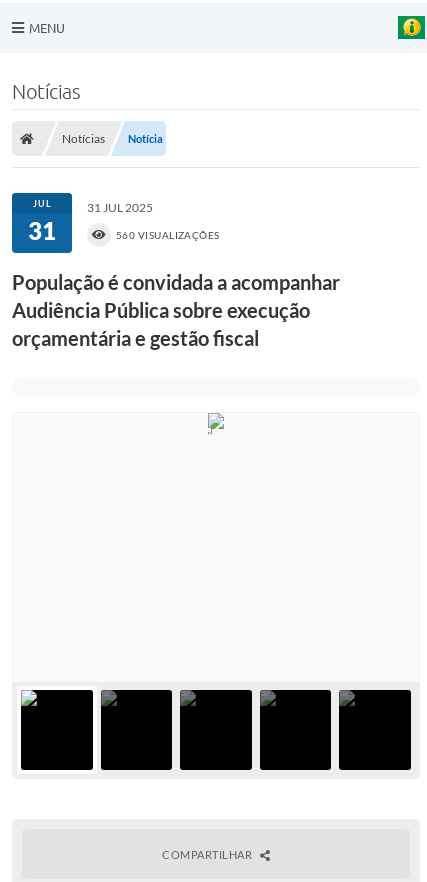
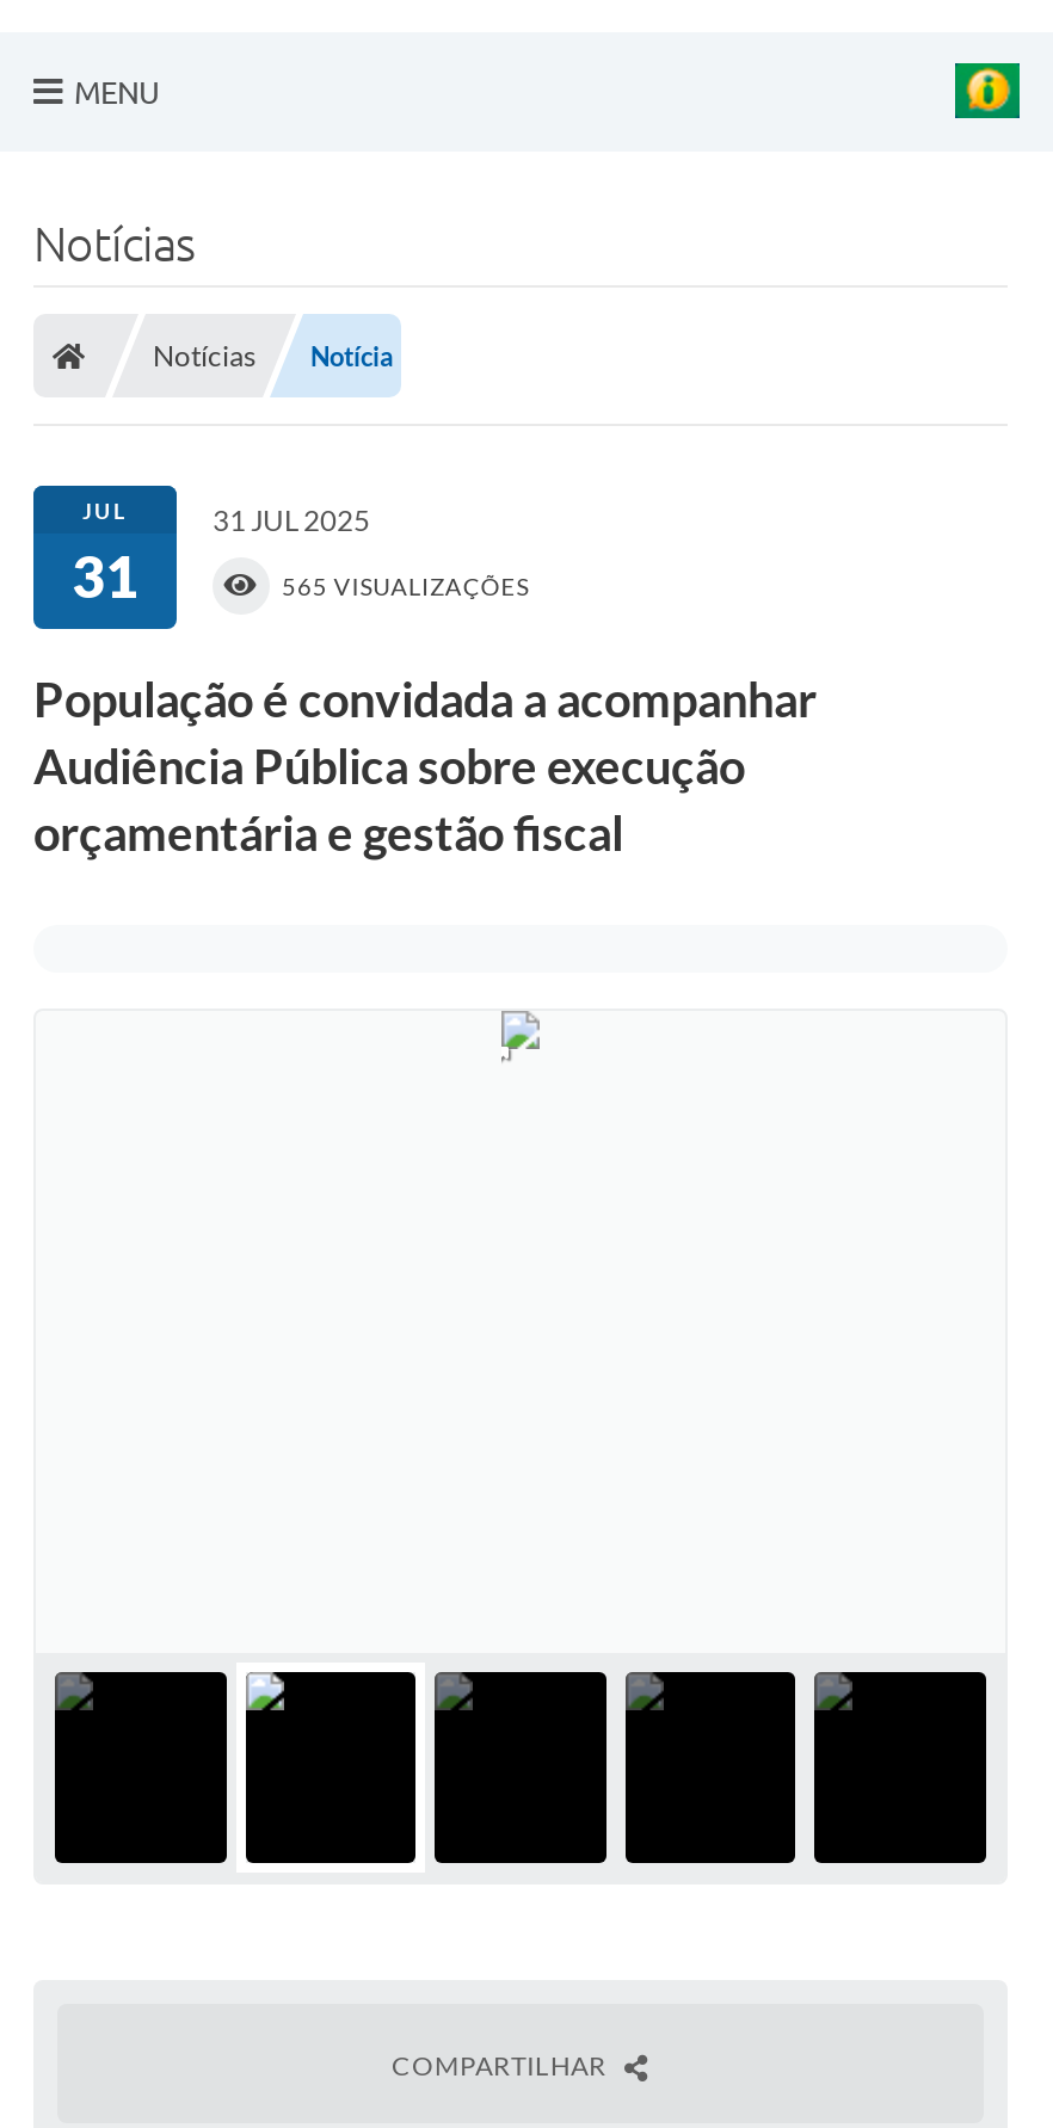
[116,229,220,241] 560 VISUALIZAÇÕES -> [282,572,529,601] 565 VISUALIZAÇÕES

